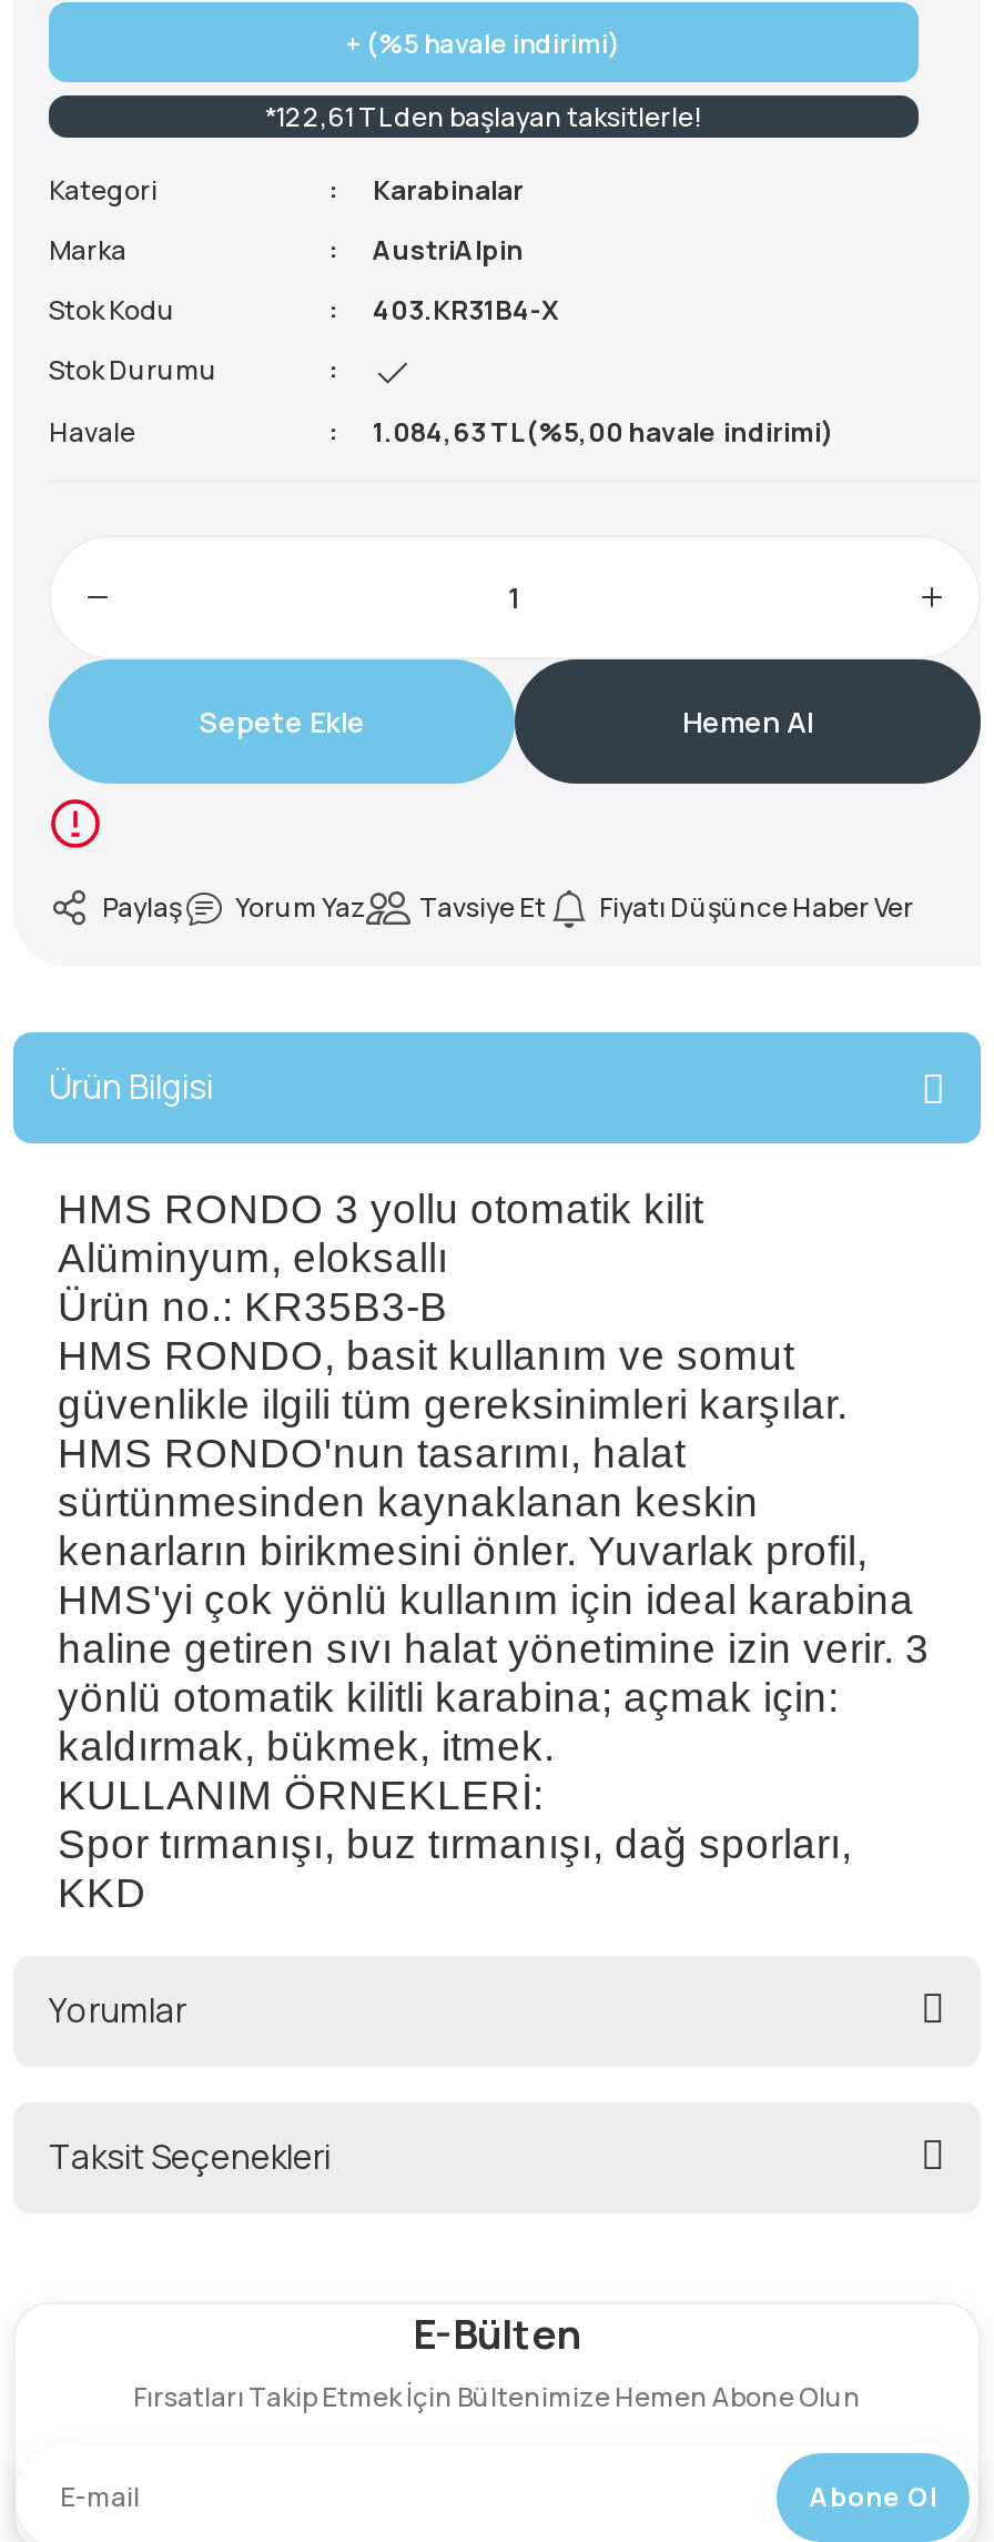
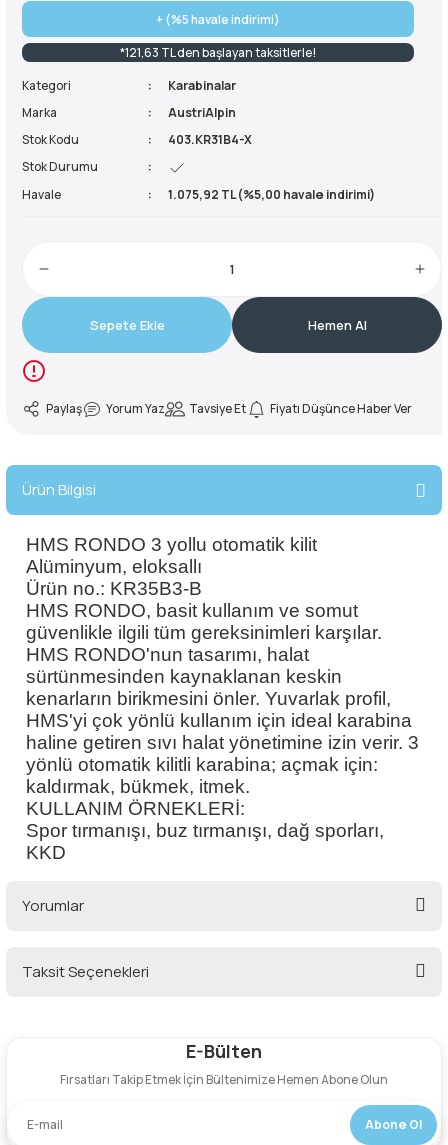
[265,98,702,135] *122,61 TL den başlayan taksitlerle! -> [120,44,316,61] *121,63 TL den başlayan taksitlerle!
[373,412,832,450] 1.084,63 TL (%5,00 havale indirimi) -> [168,186,375,203] 1.075,92 TL (%5,00 havale indirimi)

